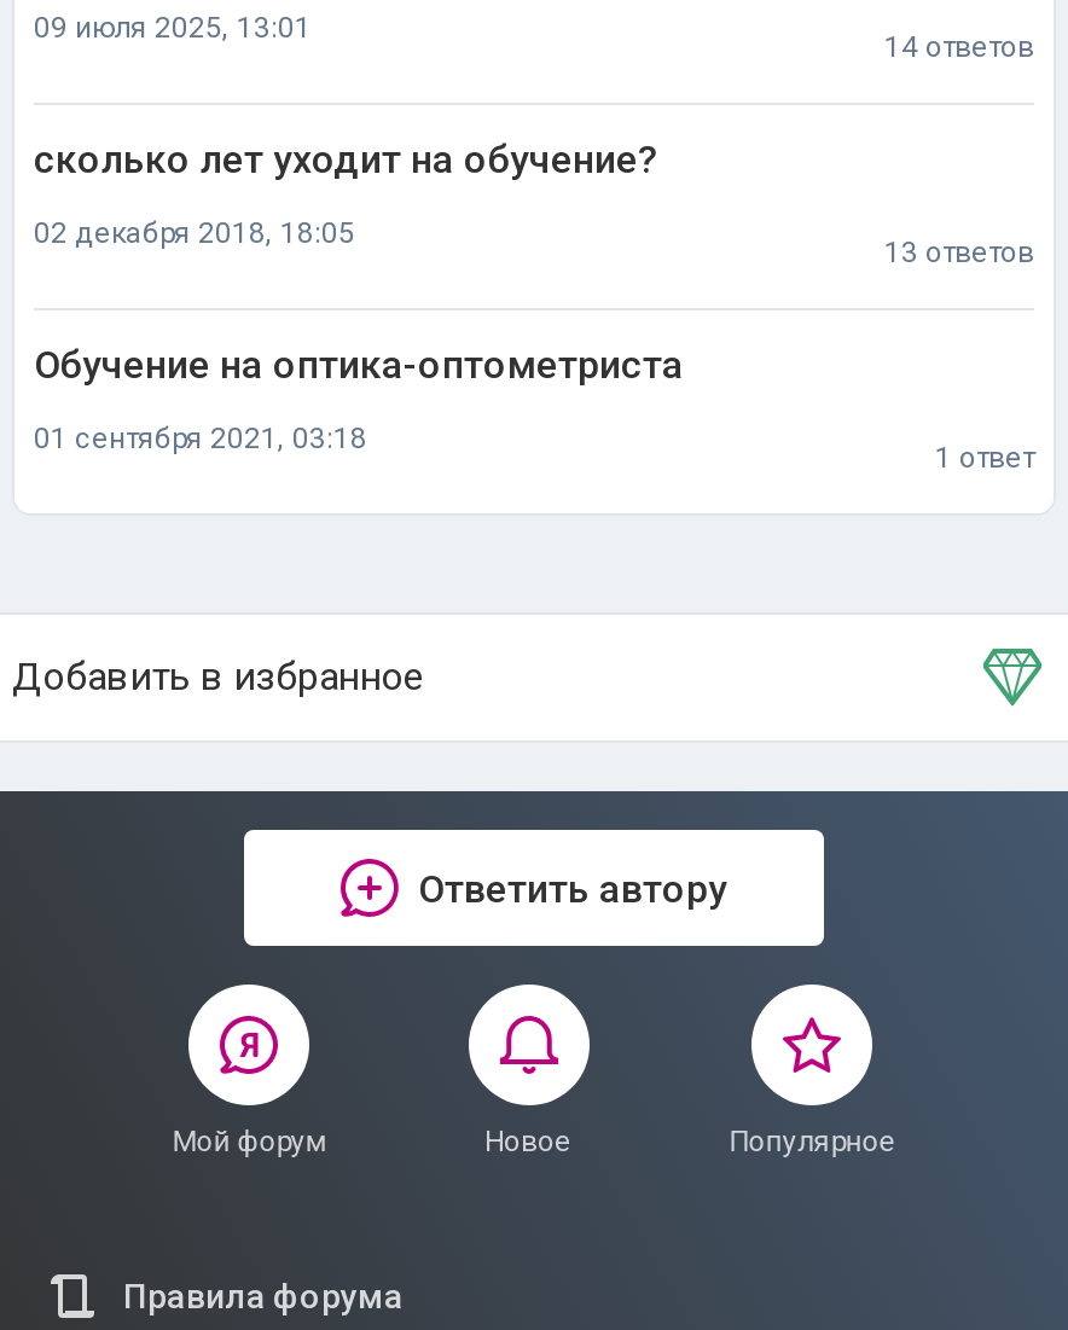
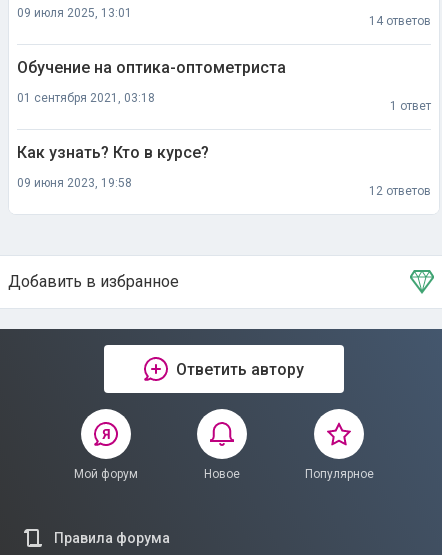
[34,137,1034,268] сколько лет уходит на обучение? | 02 декабря 2018, 18:05 | 13 ответов -> none
moved [34,342,1034,474] -> [17,58,431,112]: Обучение на оптика-оптометриста | 01 сентября 2021, 03:18 | 1 ответ
none -> [17,143,431,197] Как узнать? Кто в курсе? | 09 июня 2023, 19:58 | 12 ответов

